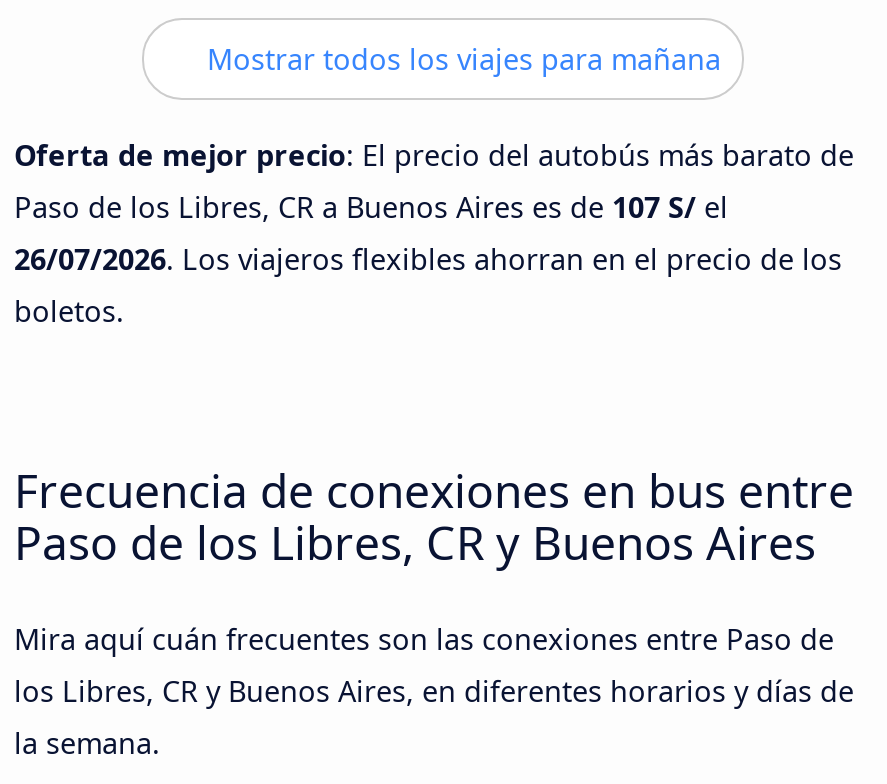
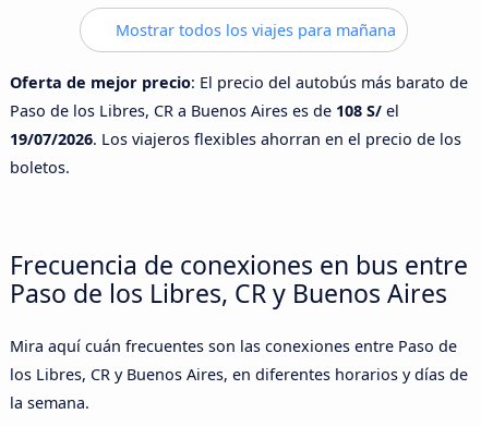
[14,187,728,225] Paso de los Libres, CR a Buenos Aires es de 107 S/ el -> [10,100,399,121] Paso de los Libres, CR a Buenos Aires es de 108 S/ el
[14,239,842,277] 26/07/2026. Los viajeros flexibles ahorran en el precio de los -> [10,128,461,149] 19/07/2026. Los viajeros flexibles ahorran en el precio de los

